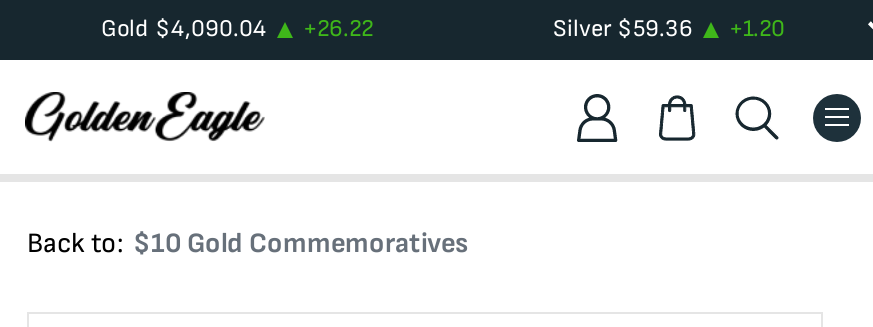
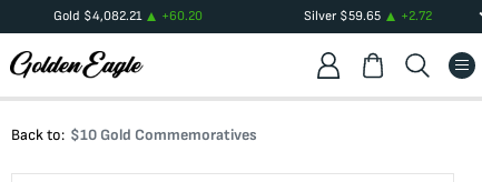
[101,14,267,44] Gold $4,090.04 -> [53,8,141,24] Gold $4,082.21
[303,14,373,44] +26.22 -> [161,8,202,24] +60.20
[553,14,693,44] Silver $59.36 -> [304,8,381,24] Silver $59.65
[729,14,785,44] +1.20 -> [401,8,432,24] +2.72

